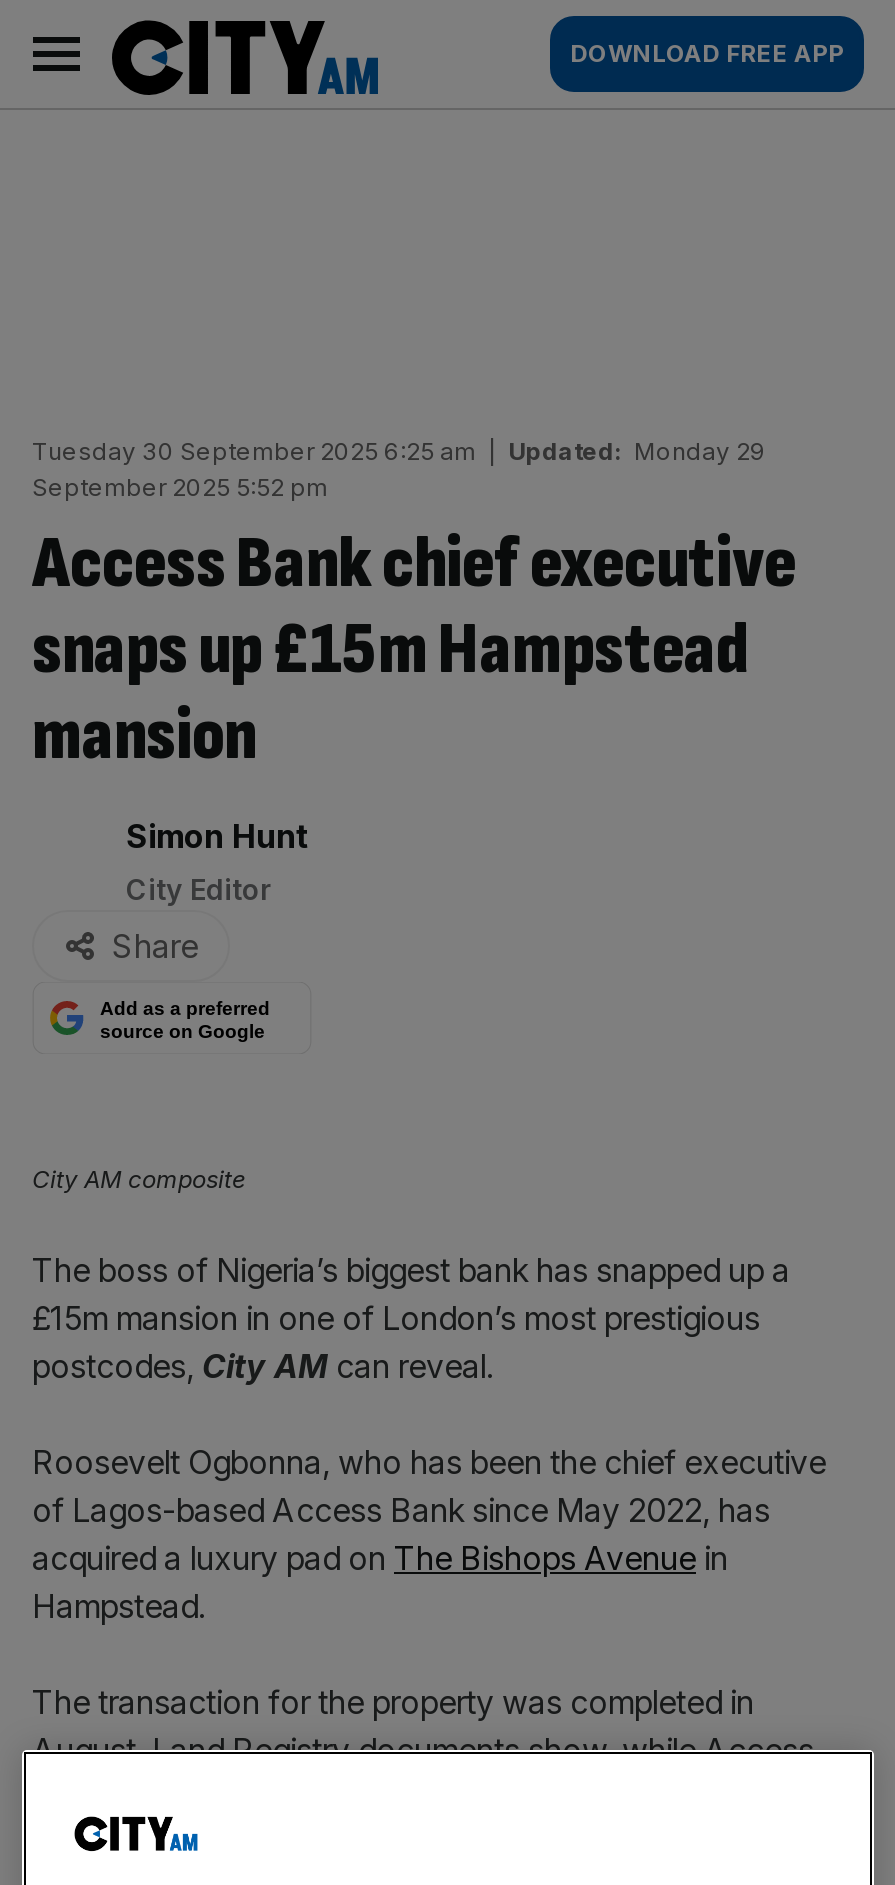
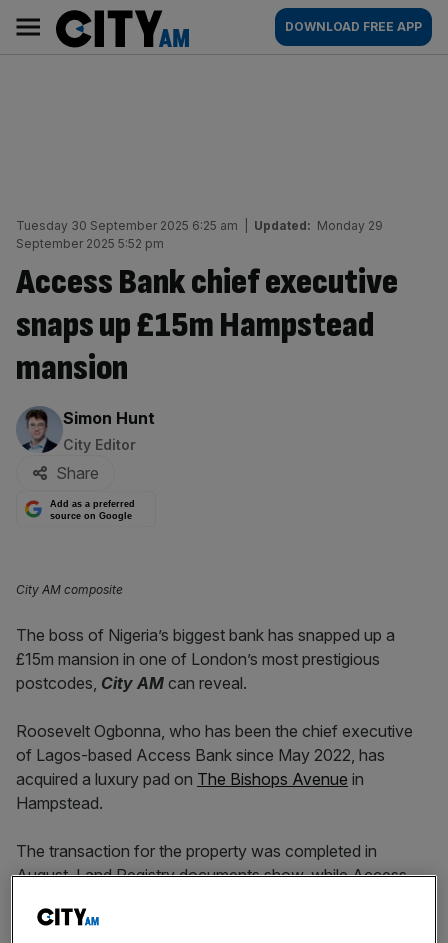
none -> [17,406,62,453] [image]

